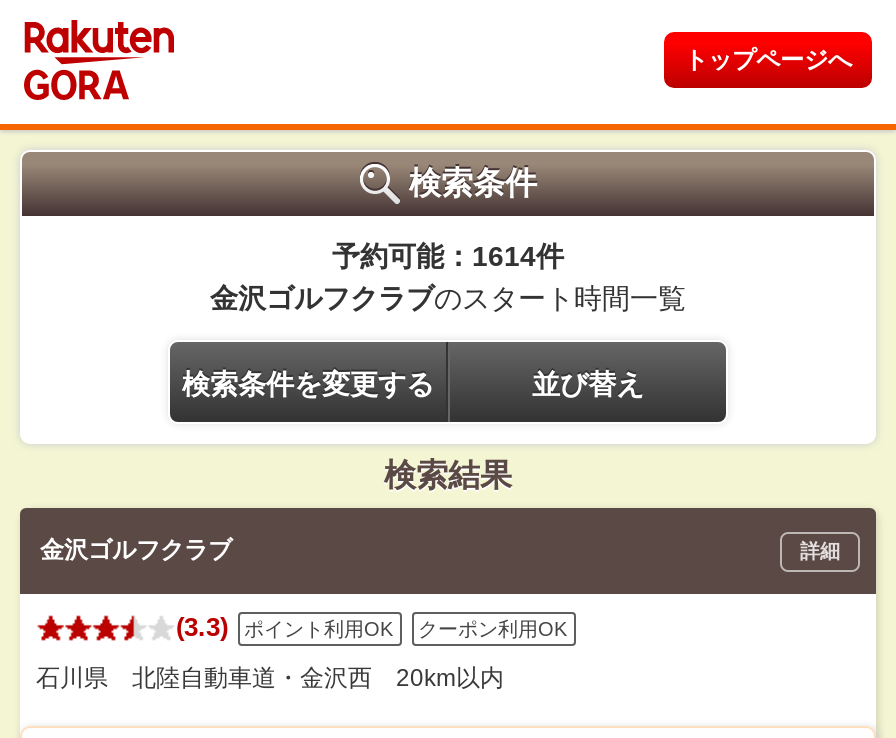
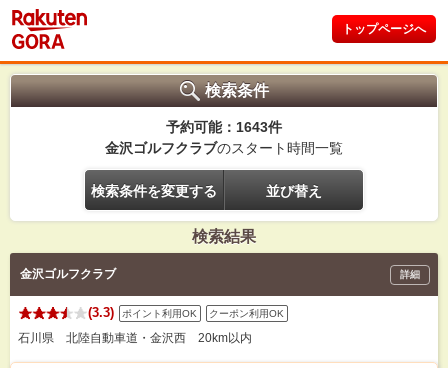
[332,240,564,272] 予約可能：1614件 -> [166,119,282,135] 予約可能：1643件

